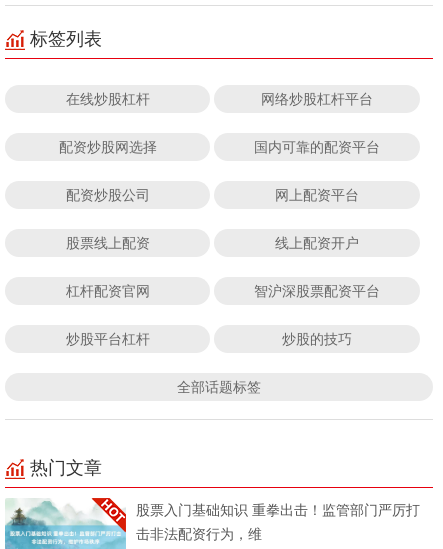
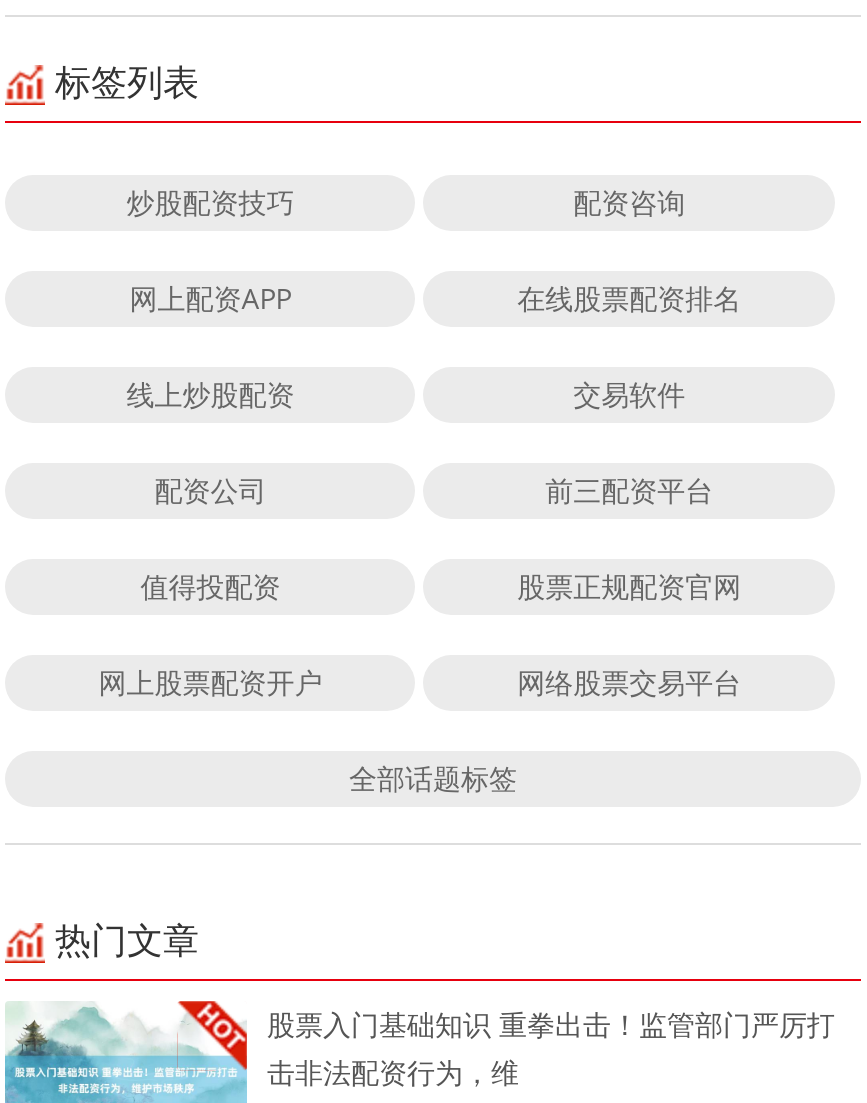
[66,89,373,108] 在线炒股杠杆 | 网络炒股杠杆平台 -> [126,182,685,220] 炒股配资技巧 | 配资咨询
[59,137,380,156] 配资炒股网选择 | 国内可靠的配资平台 -> [129,278,741,316] 网上配资APP | 在线股票配资排名
[66,185,359,204] 配资炒股公司 | 网上配资平台 -> [126,374,685,412] 线上炒股配资 | 交易软件
[66,233,359,252] 股票线上配资 | 线上配资开户 -> [154,470,713,508] 配资公司 | 前三配资平台
[66,281,380,300] 杠杆配资官网 | 智沪深股票配资平台 -> [140,566,741,604] 值得投配资 | 股票正规配资官网
[66,329,352,348] 炒股平台杠杆 | 炒股的技巧 -> [98,662,741,700] 网上股票配资开户 | 网络股票交易平台

